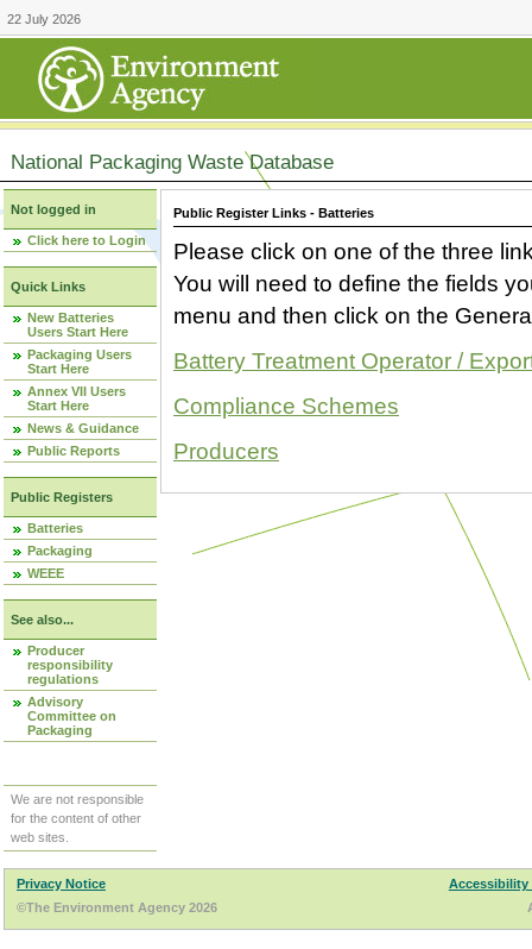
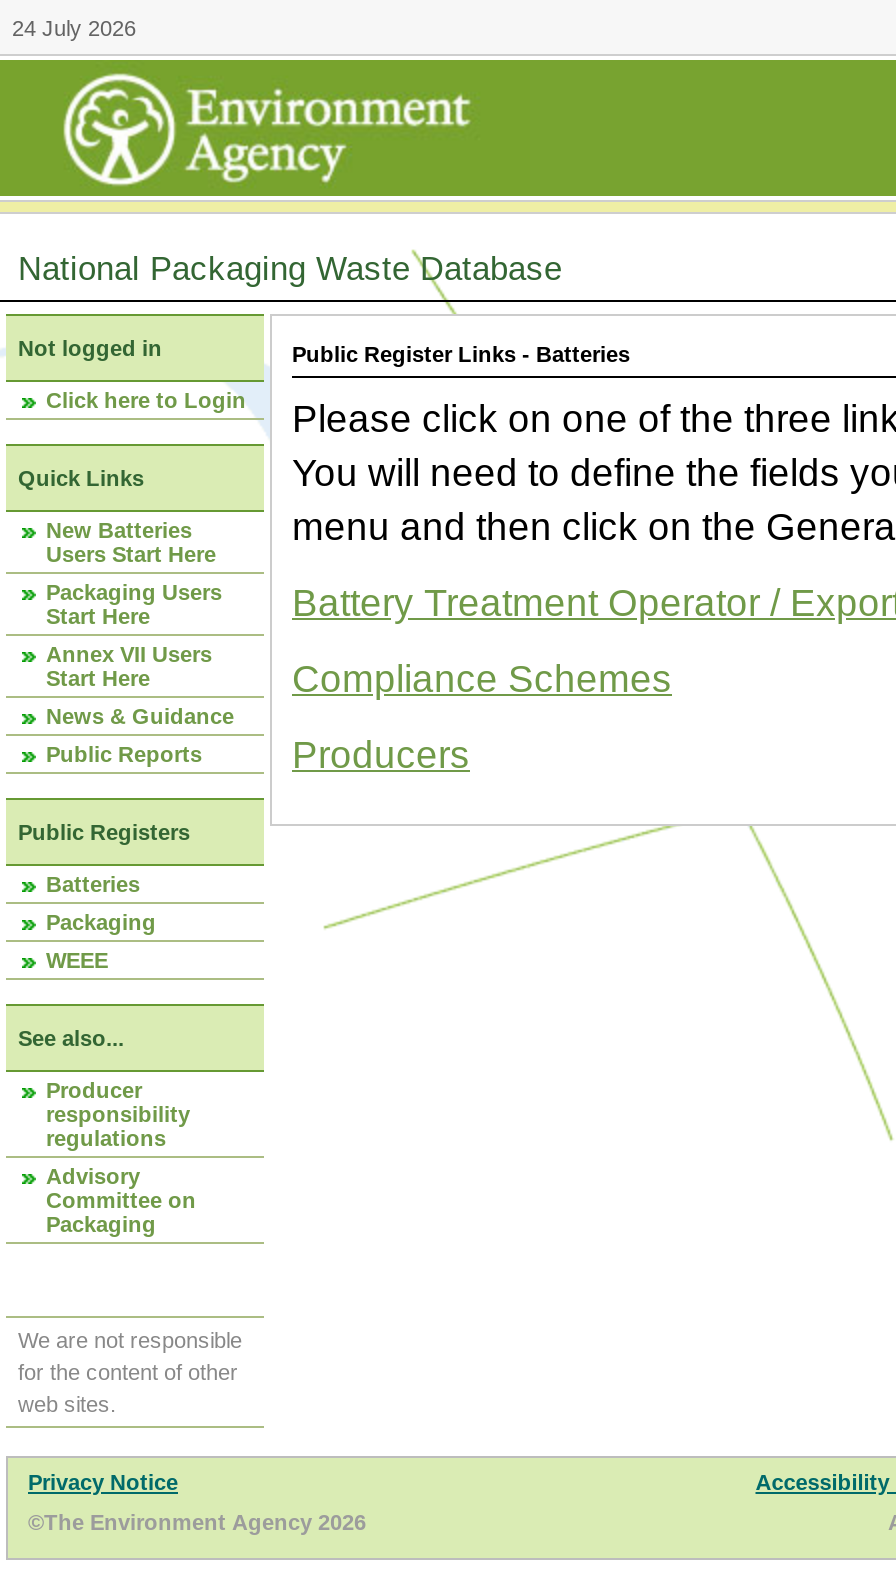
[7,12,81,26] 22 July 2026 -> [12,16,136,40] 24 July 2026

